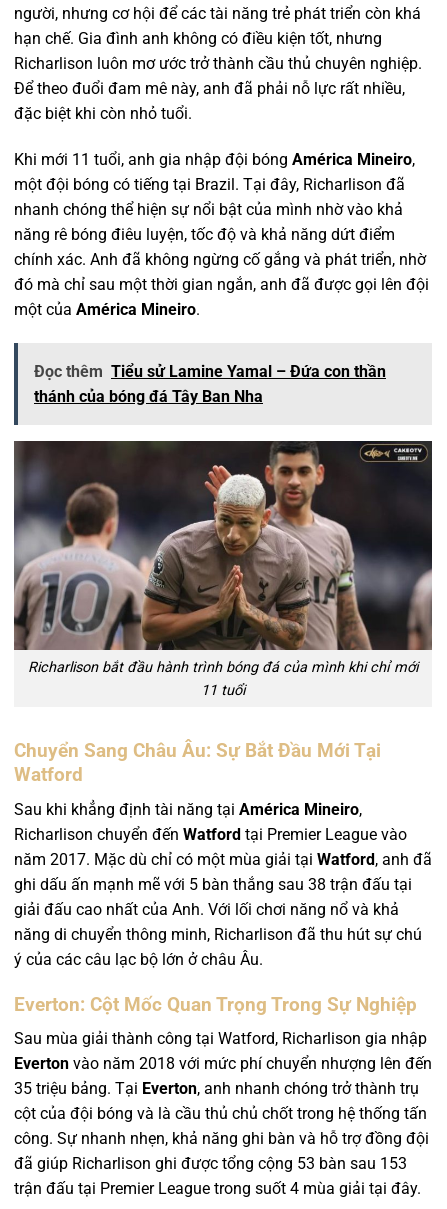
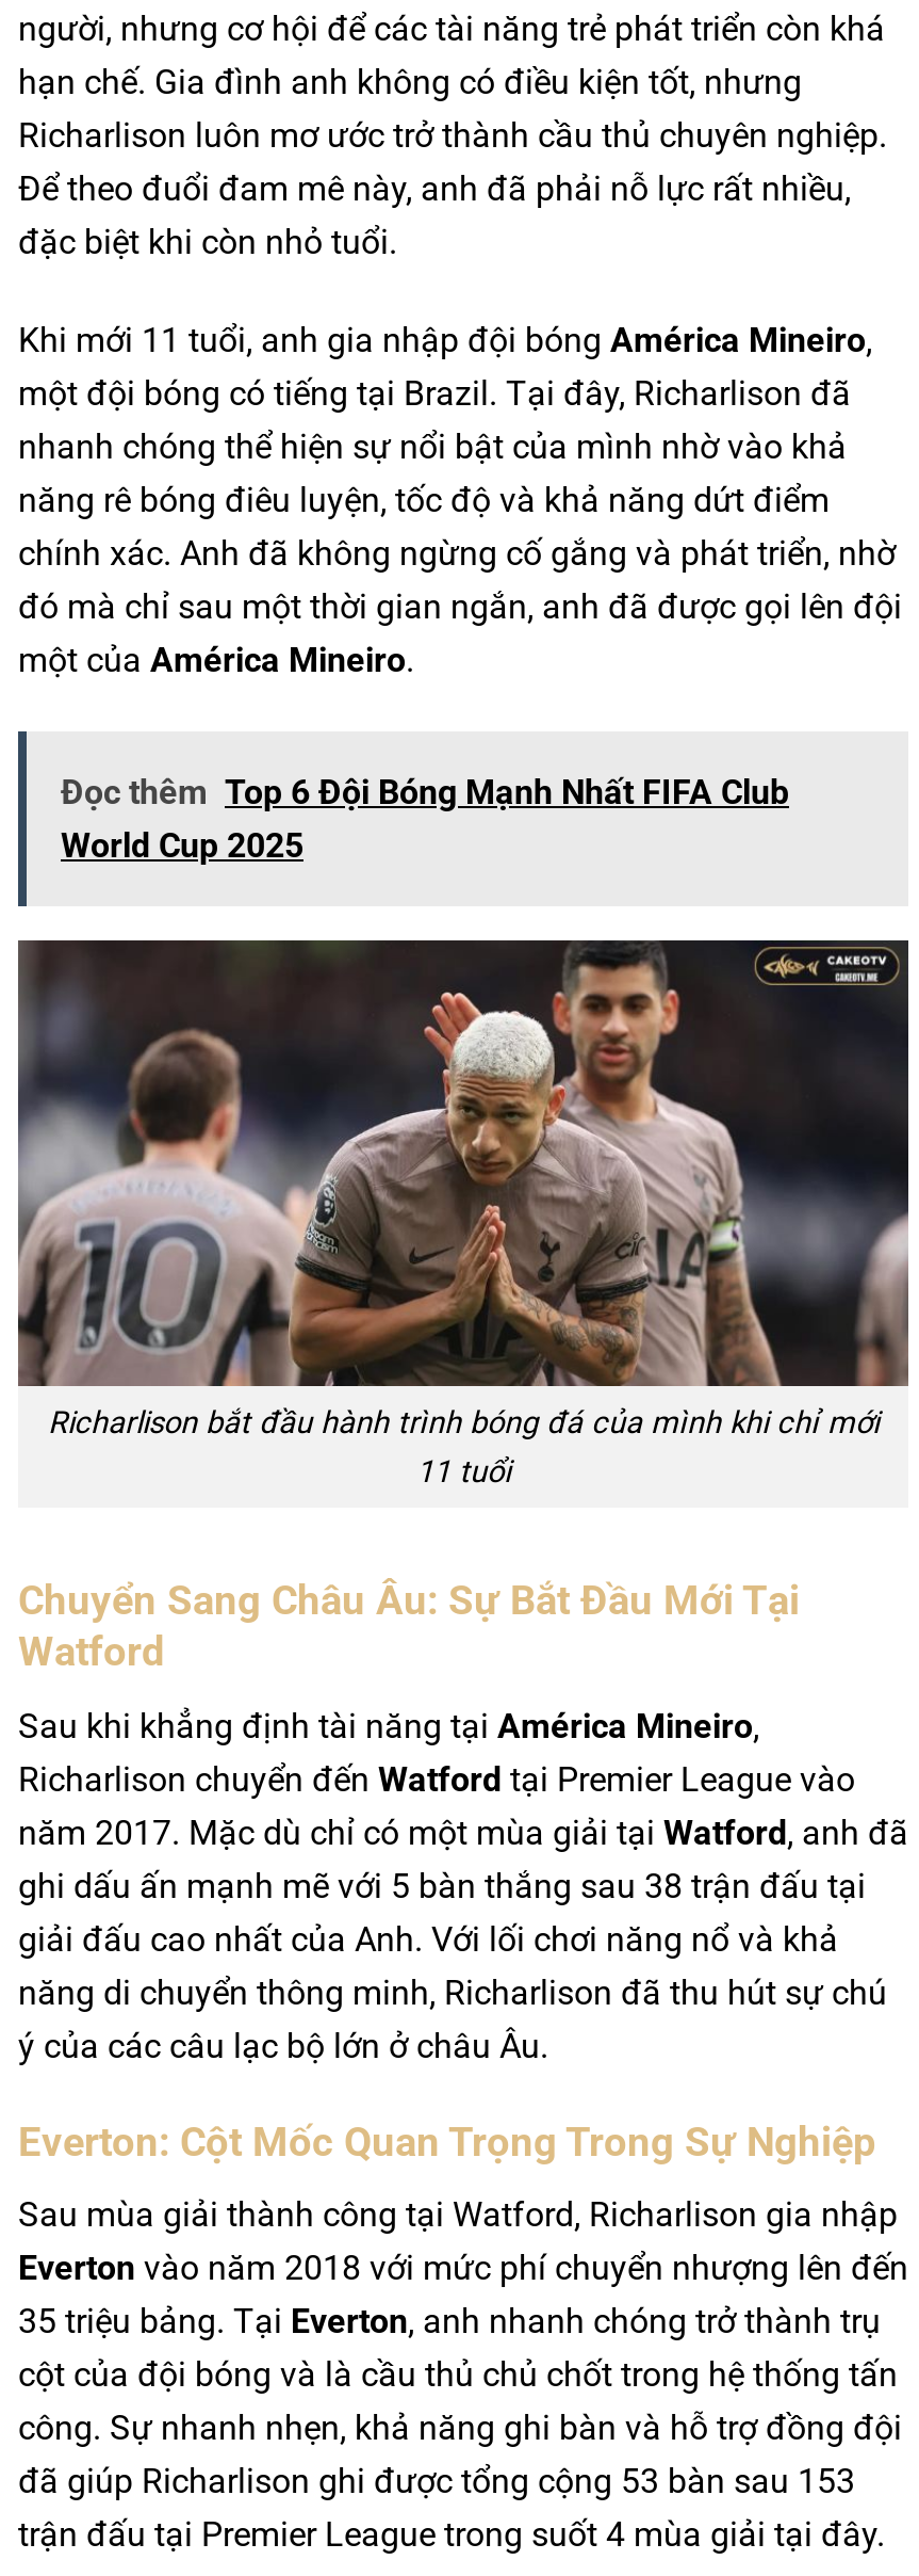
[34,362,386,406] Đọc thêm Tiểu sử Lamine Yamal – Đứa con thần | thánh của bóng đá Tây Ban Nha -> [61,772,789,866] Đọc thêm Top 6 Đội Bóng Mạnh Nhất FIFA Club | World Cup 2025

